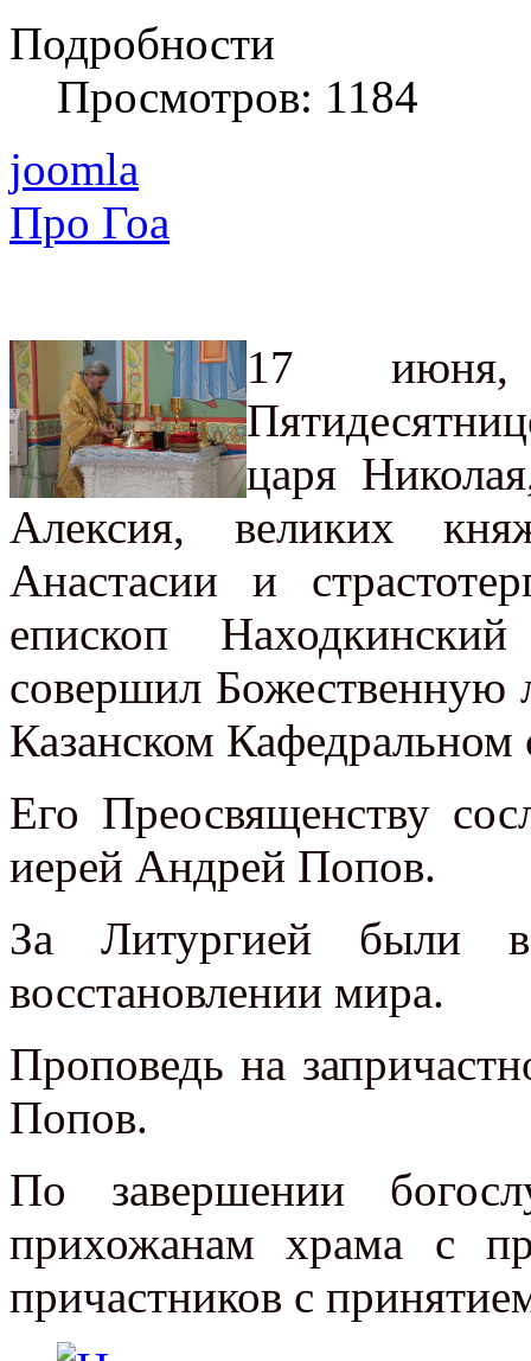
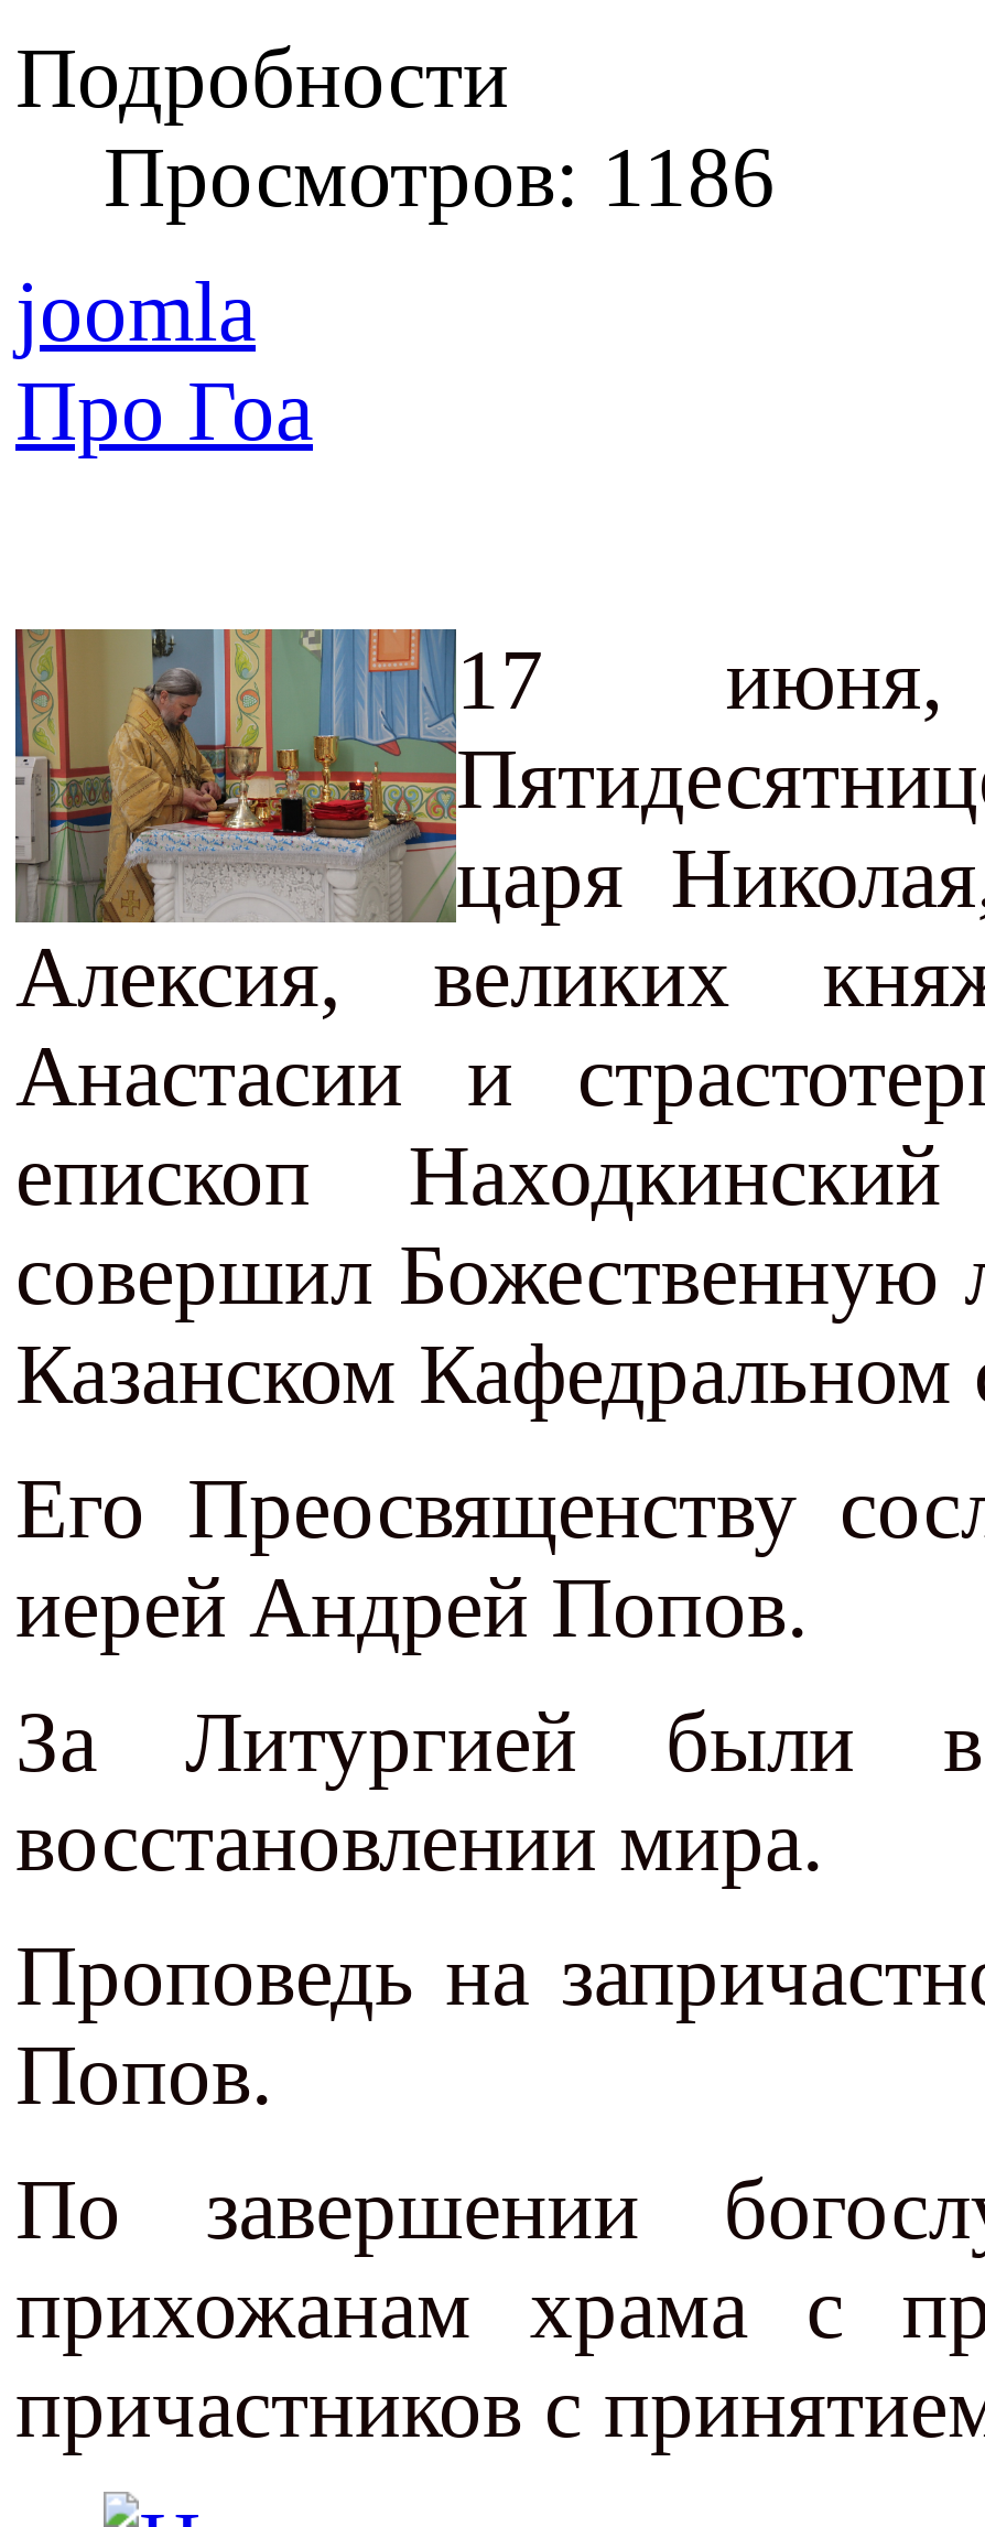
[57,71,418,122] Просмотров: 1184 -> [104,129,776,224] Просмотров: 1186

